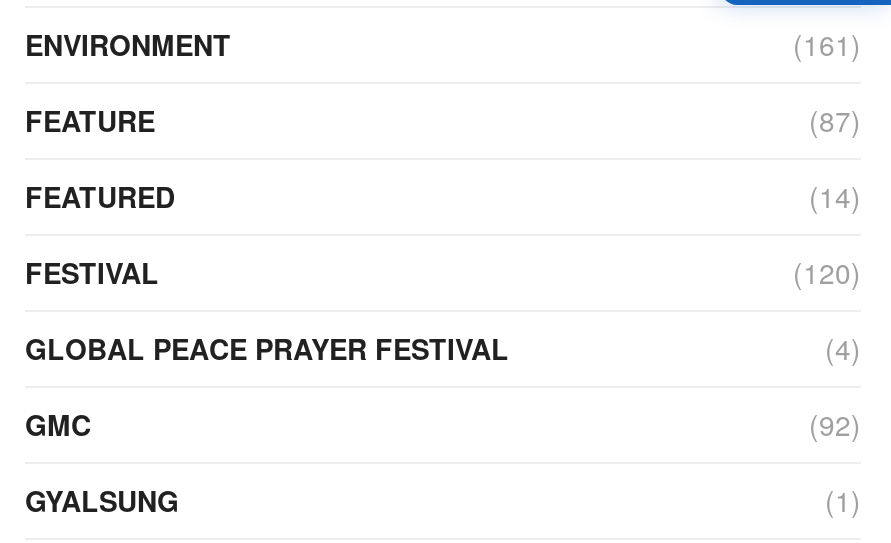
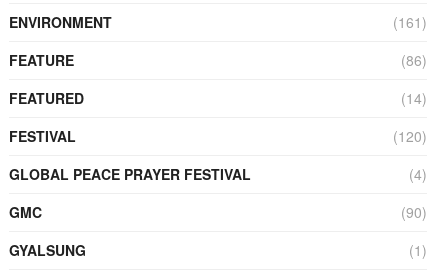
[809,100,861,140] (87) -> [401,50,427,70] (86)
[809,404,861,444] (92) -> [401,202,427,222] (90)

